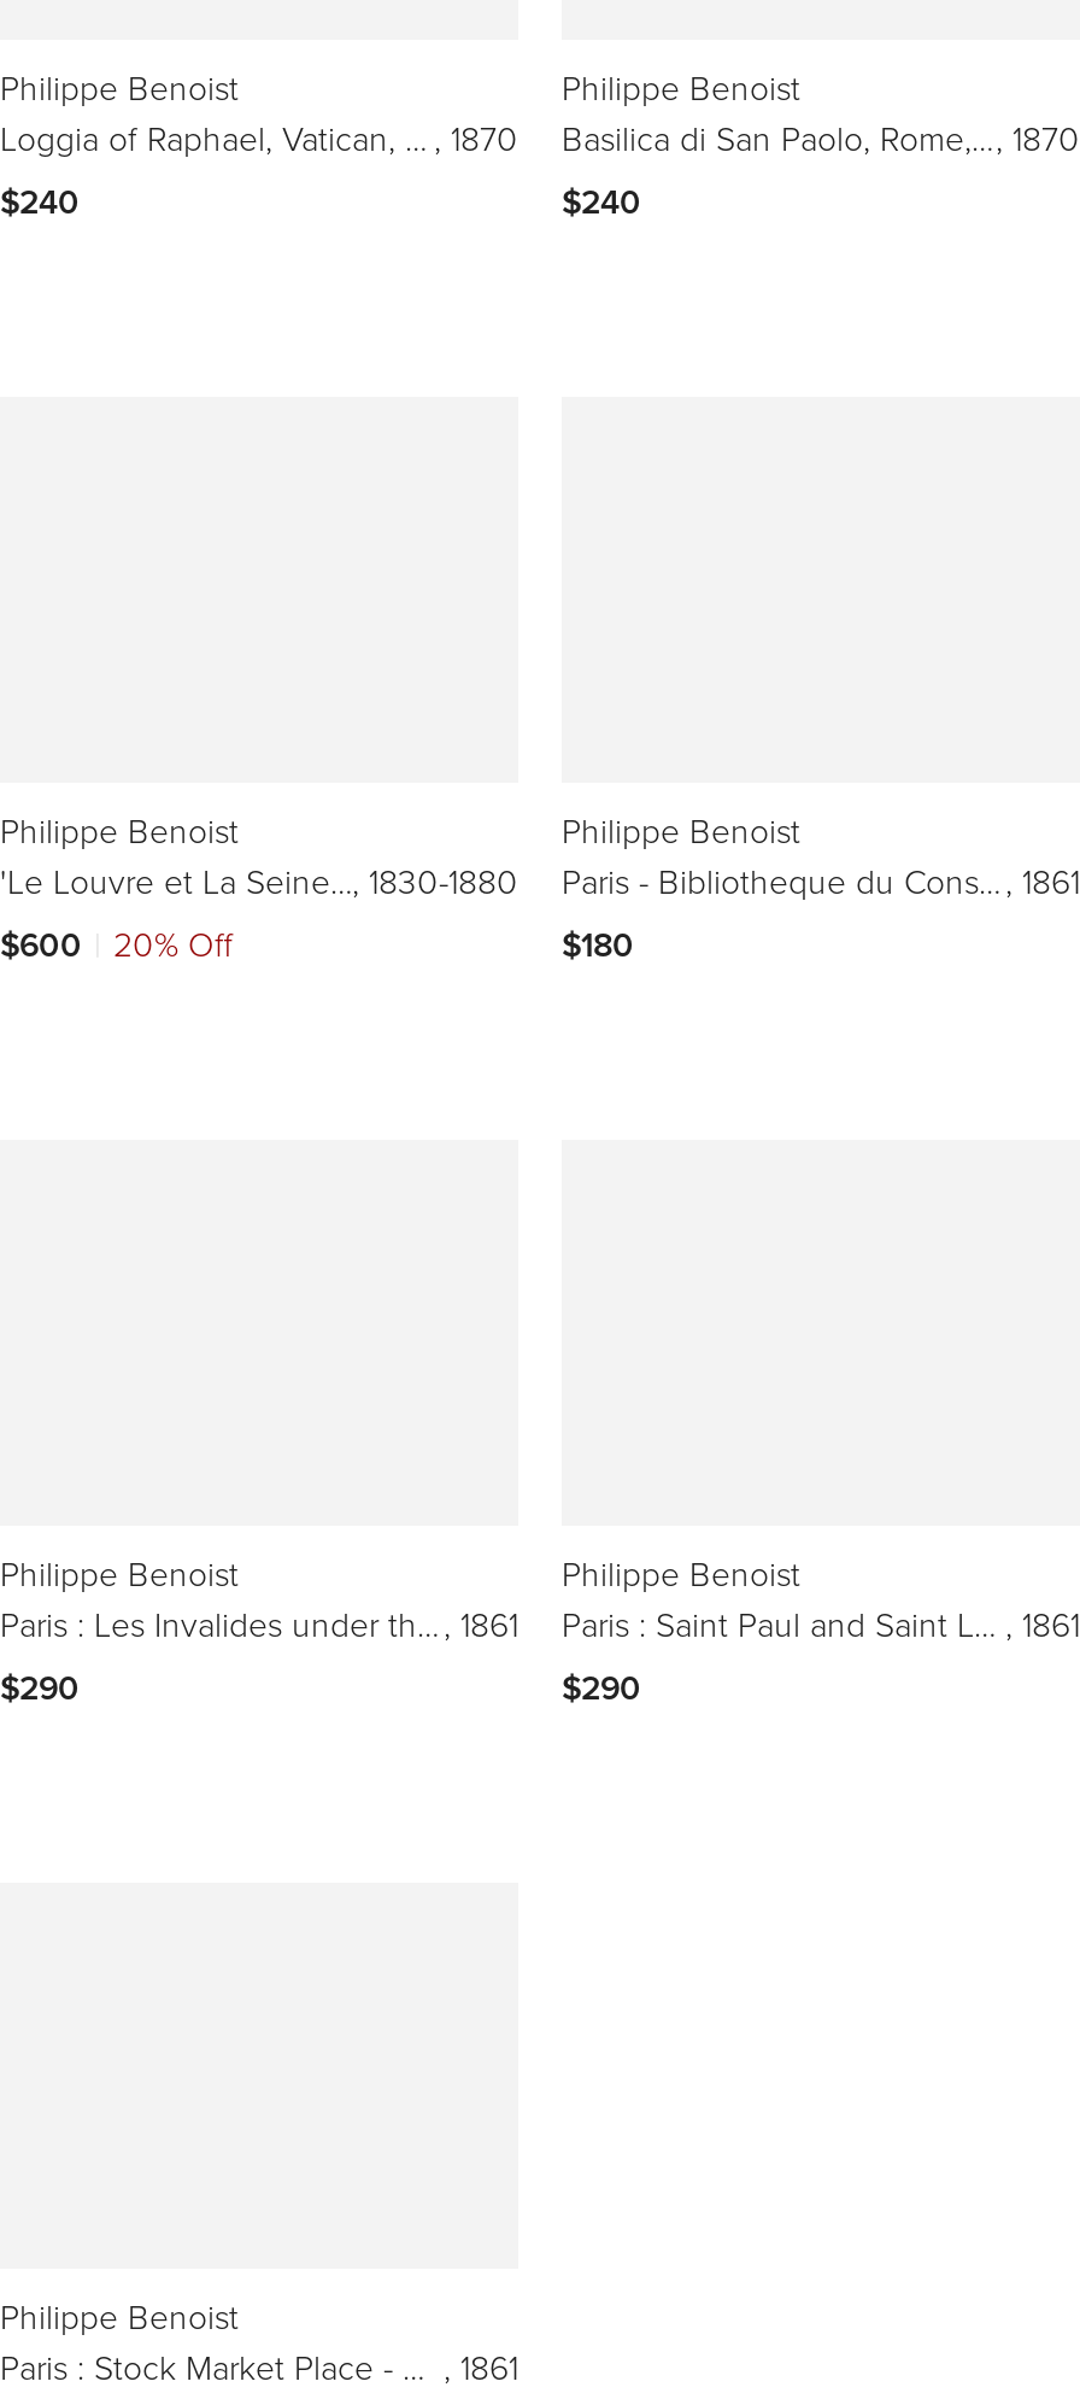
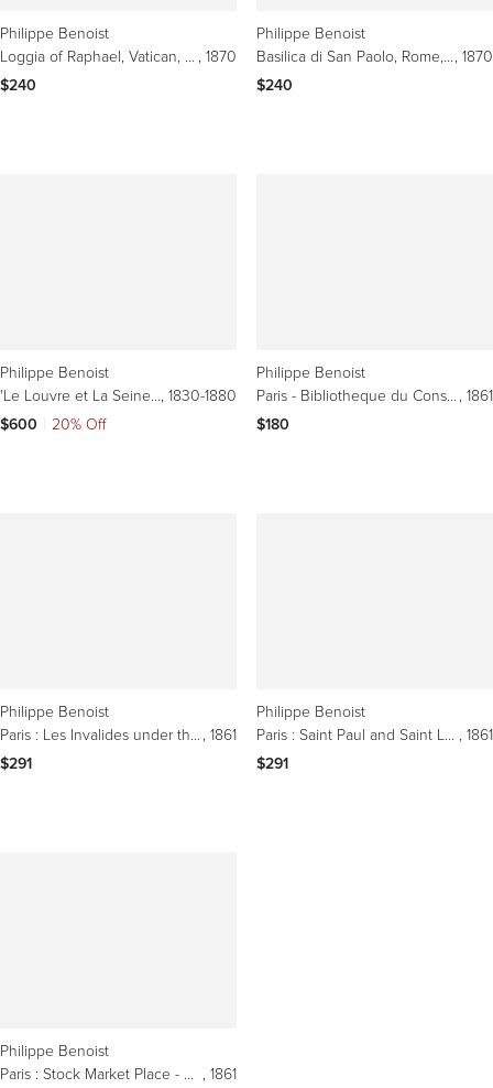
[0,1663,80,1712] $290 -> [0,752,32,774] $291
[562,1663,641,1712] $290 -> [256,752,288,774] $291

